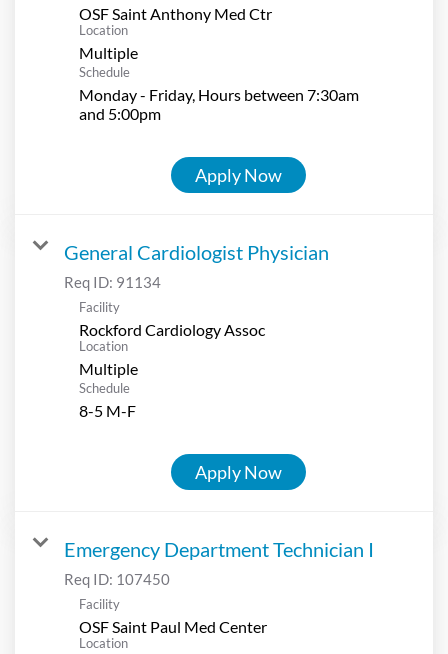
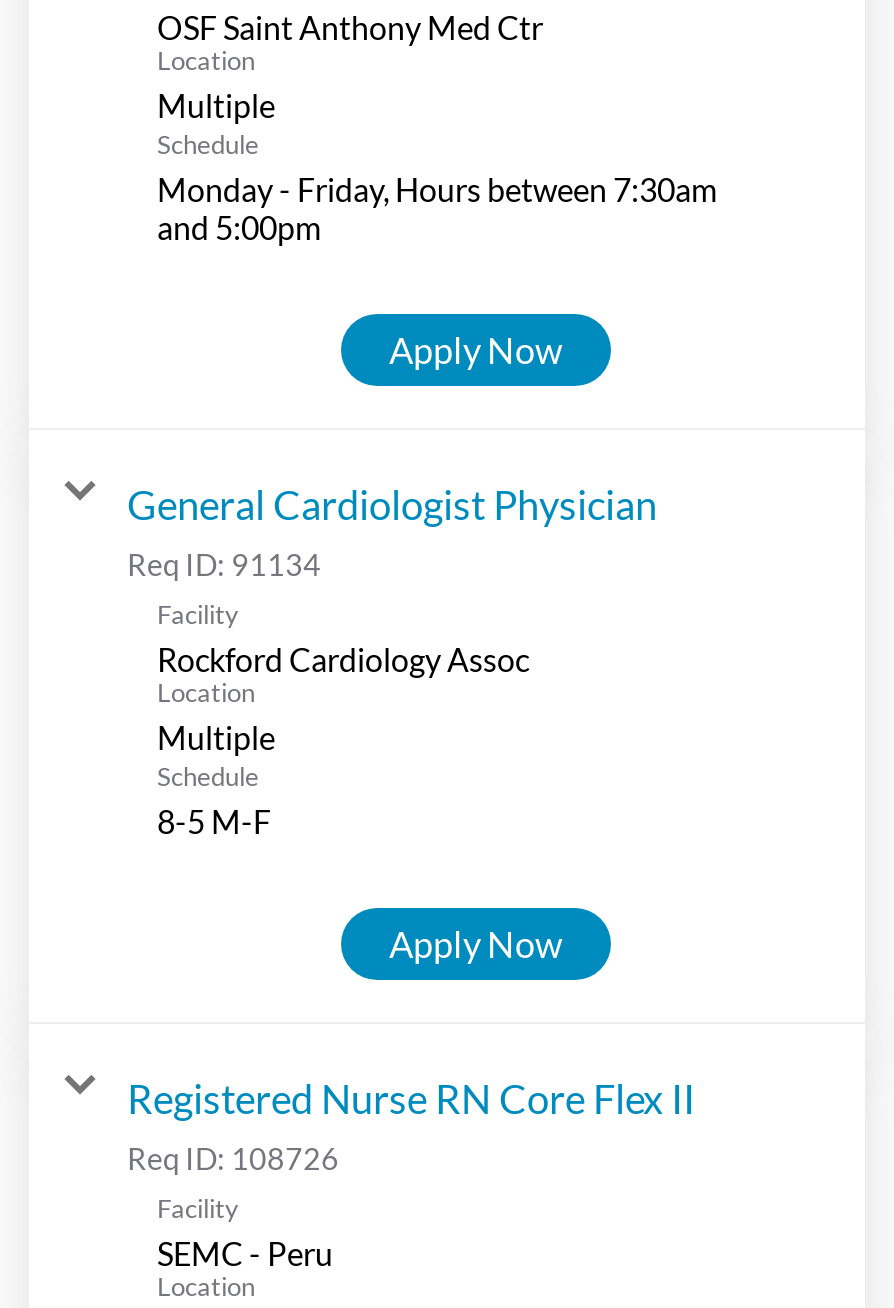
[64,537,374,588] Emergency Department Technician I | Req ID: 107450 -> [127,1073,695,1175] Registered Nurse RN Core Flex II | Req ID: 108726
[79,617,267,636] OSF Saint Paul Med Center -> [157,1233,333,1271] SEMC - Peru

